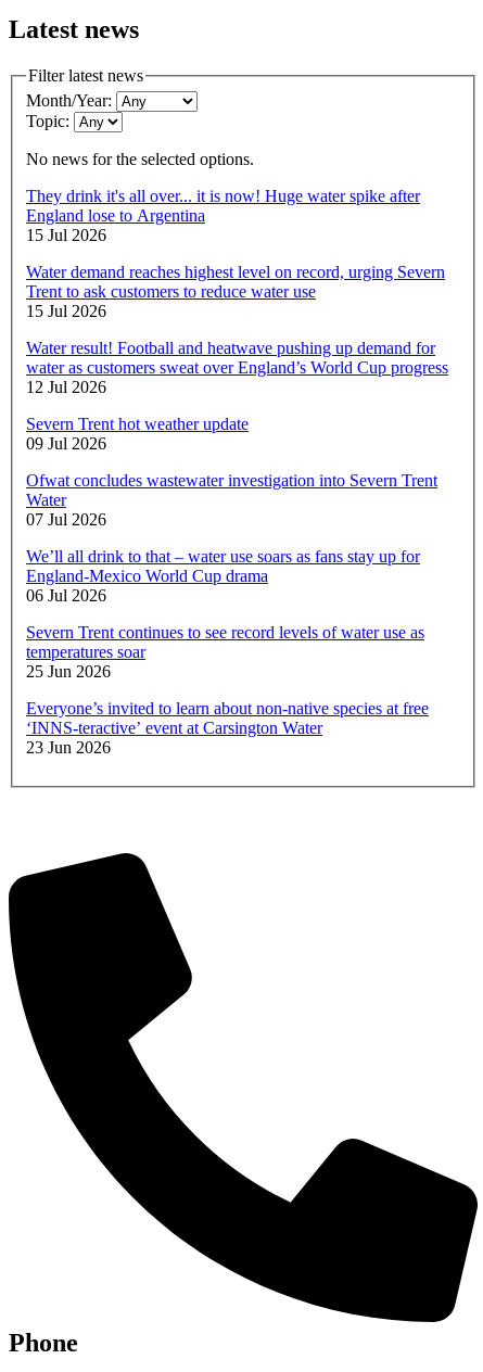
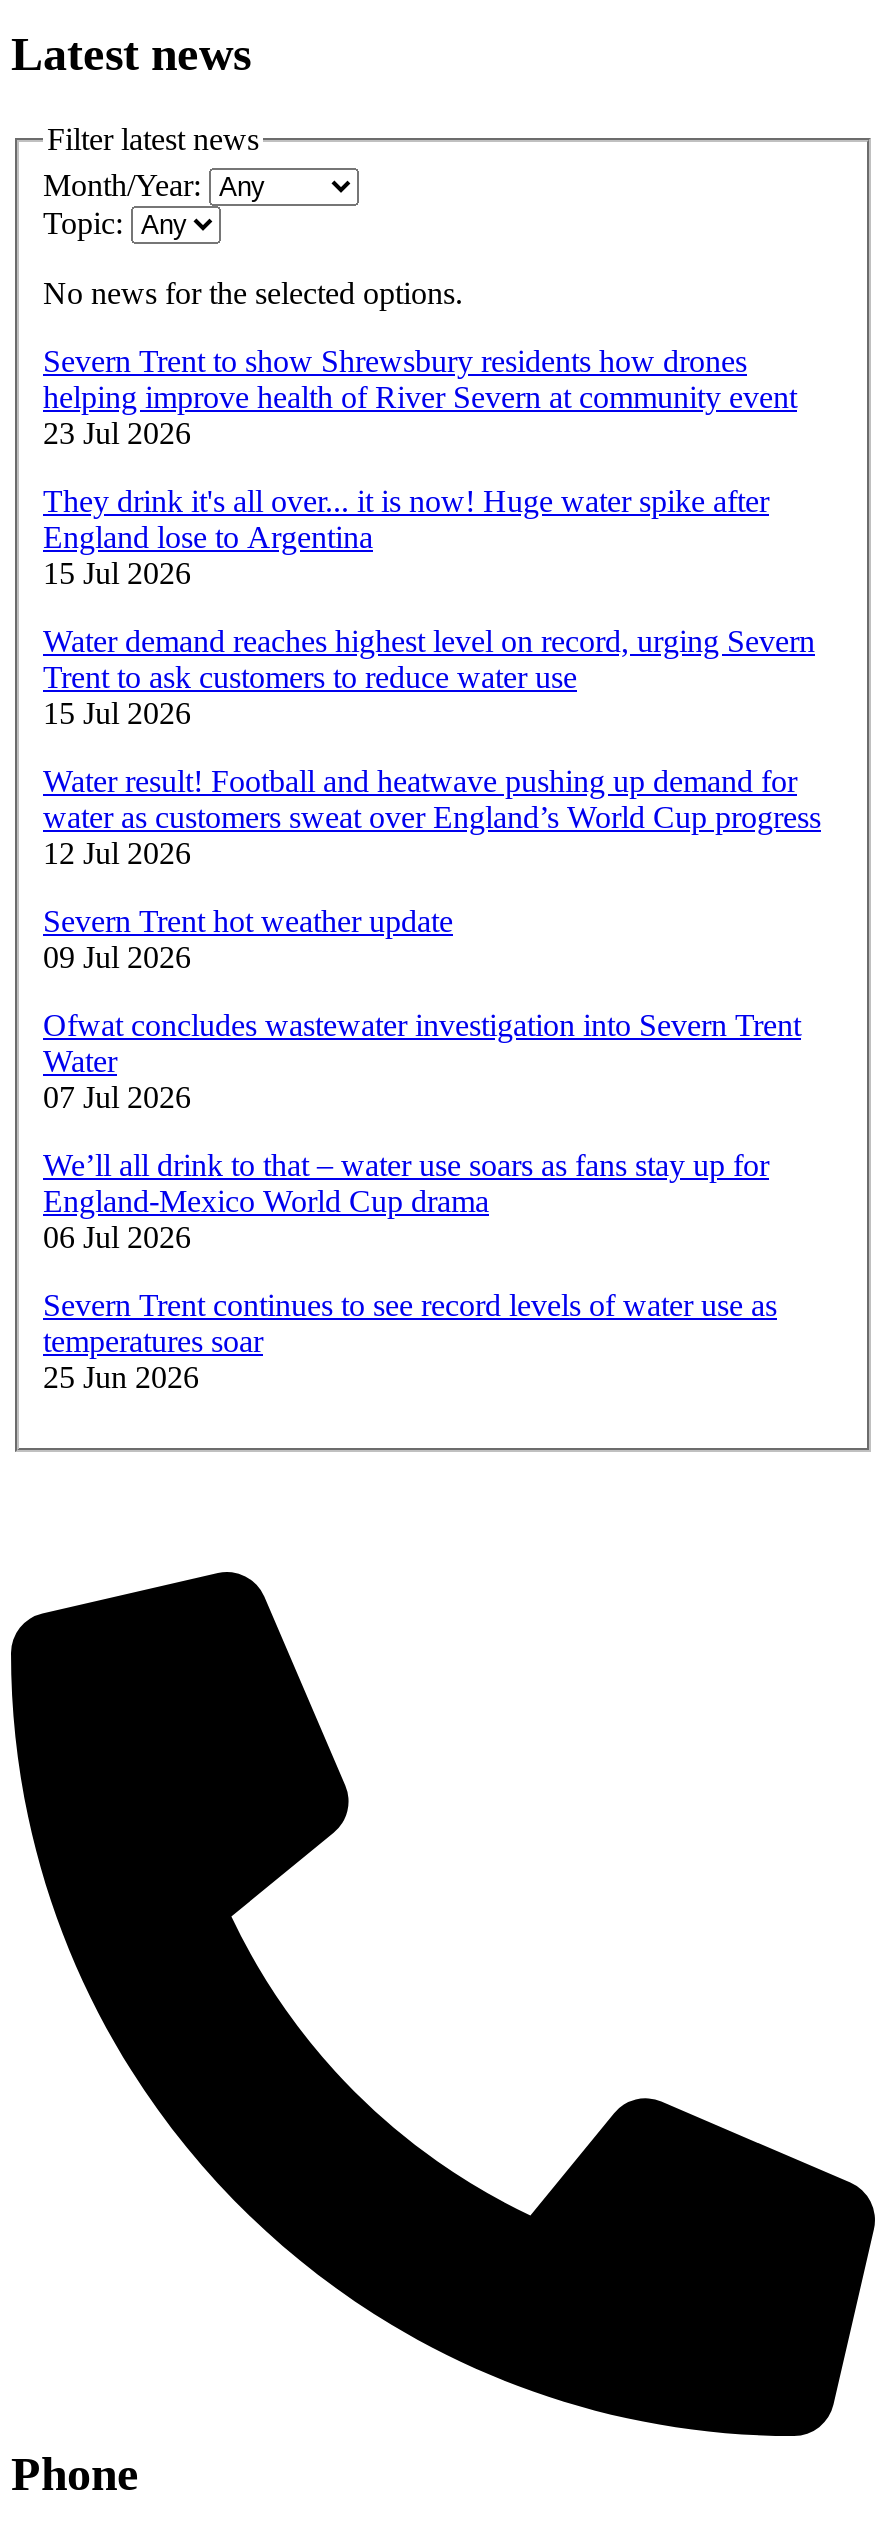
none -> [43,344,797,450] Severn Trent to show Shrewsbury residents how drones | helping improve health of River Severn at community event | 23 Jul 2026
moved [26,187,448,681] -> [43,484,821,1394]: They drink it's all over... it is now! Huge water spike after | England lose to Argentina | 15 Jul 2026 | ... | temperatures soar | 25 Jun 2026
[26,699,429,757] Everyone’s invited to learn about non-native species at free | ‘INNS-teractive’ event at Carsington Water | 23 Jun 2026 -> none

